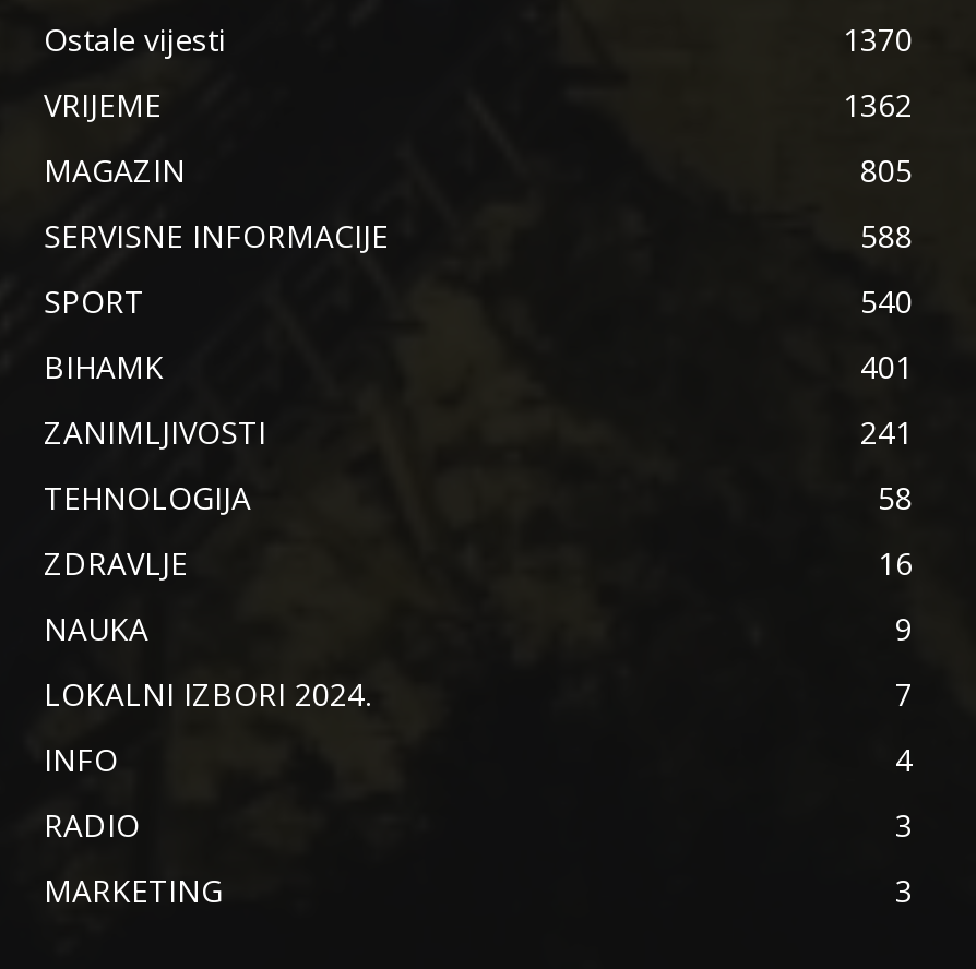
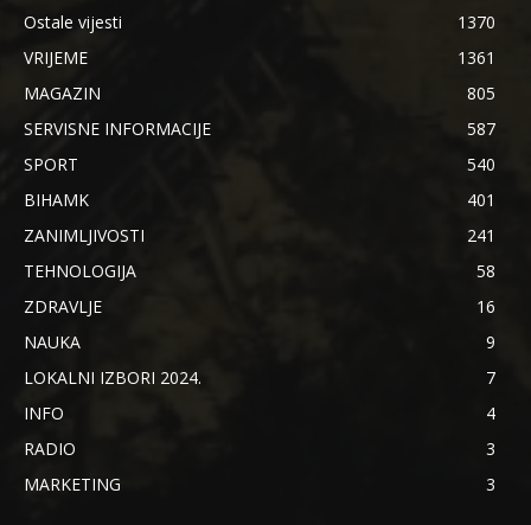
[843,84,913,126] 1362 -> [458,46,495,68] 1361
[860,215,913,257] 588 -> [467,117,495,139] 587

